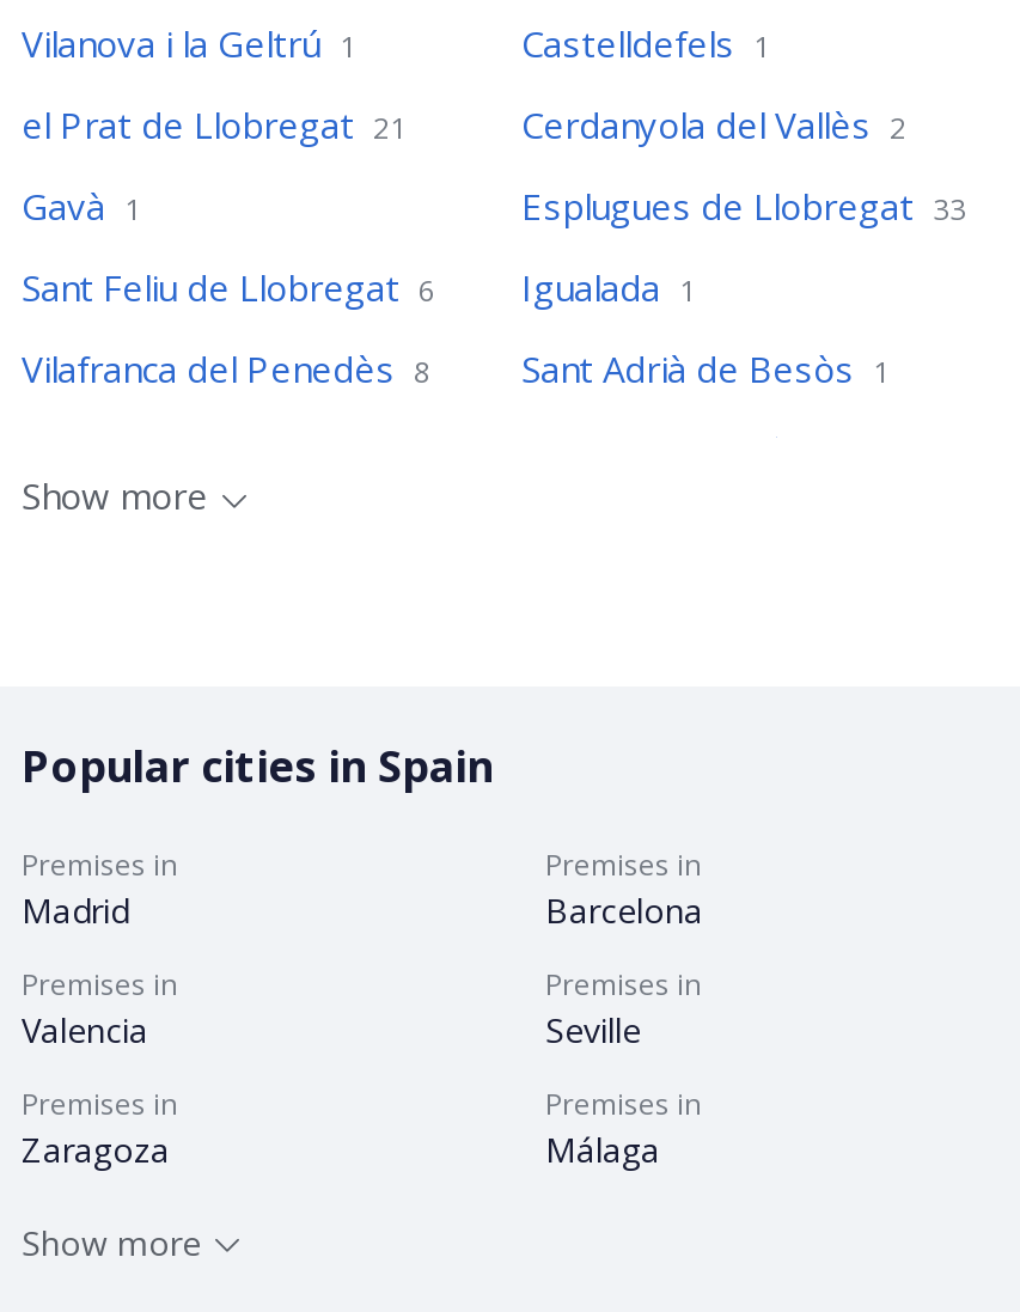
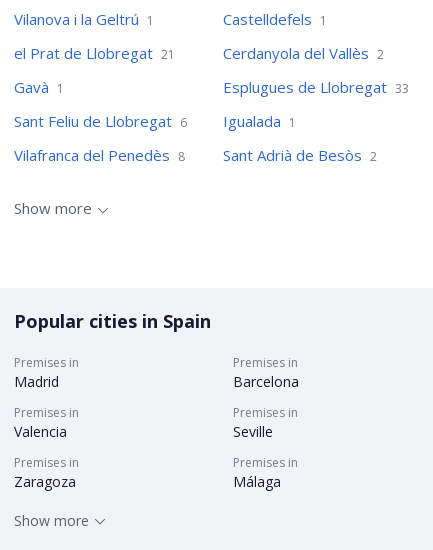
[521,345,890,393] Sant Adrià de Besòs 1 -> [223,145,377,165] Sant Adrià de Besòs 2

